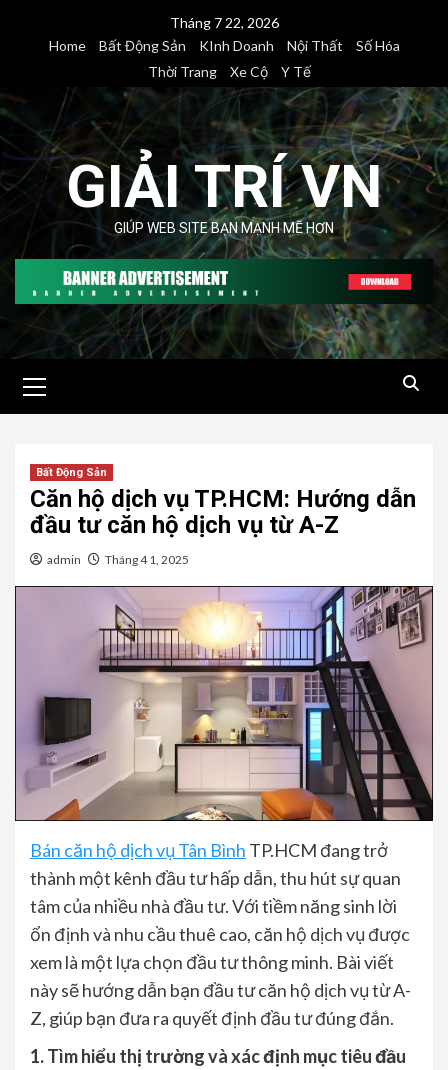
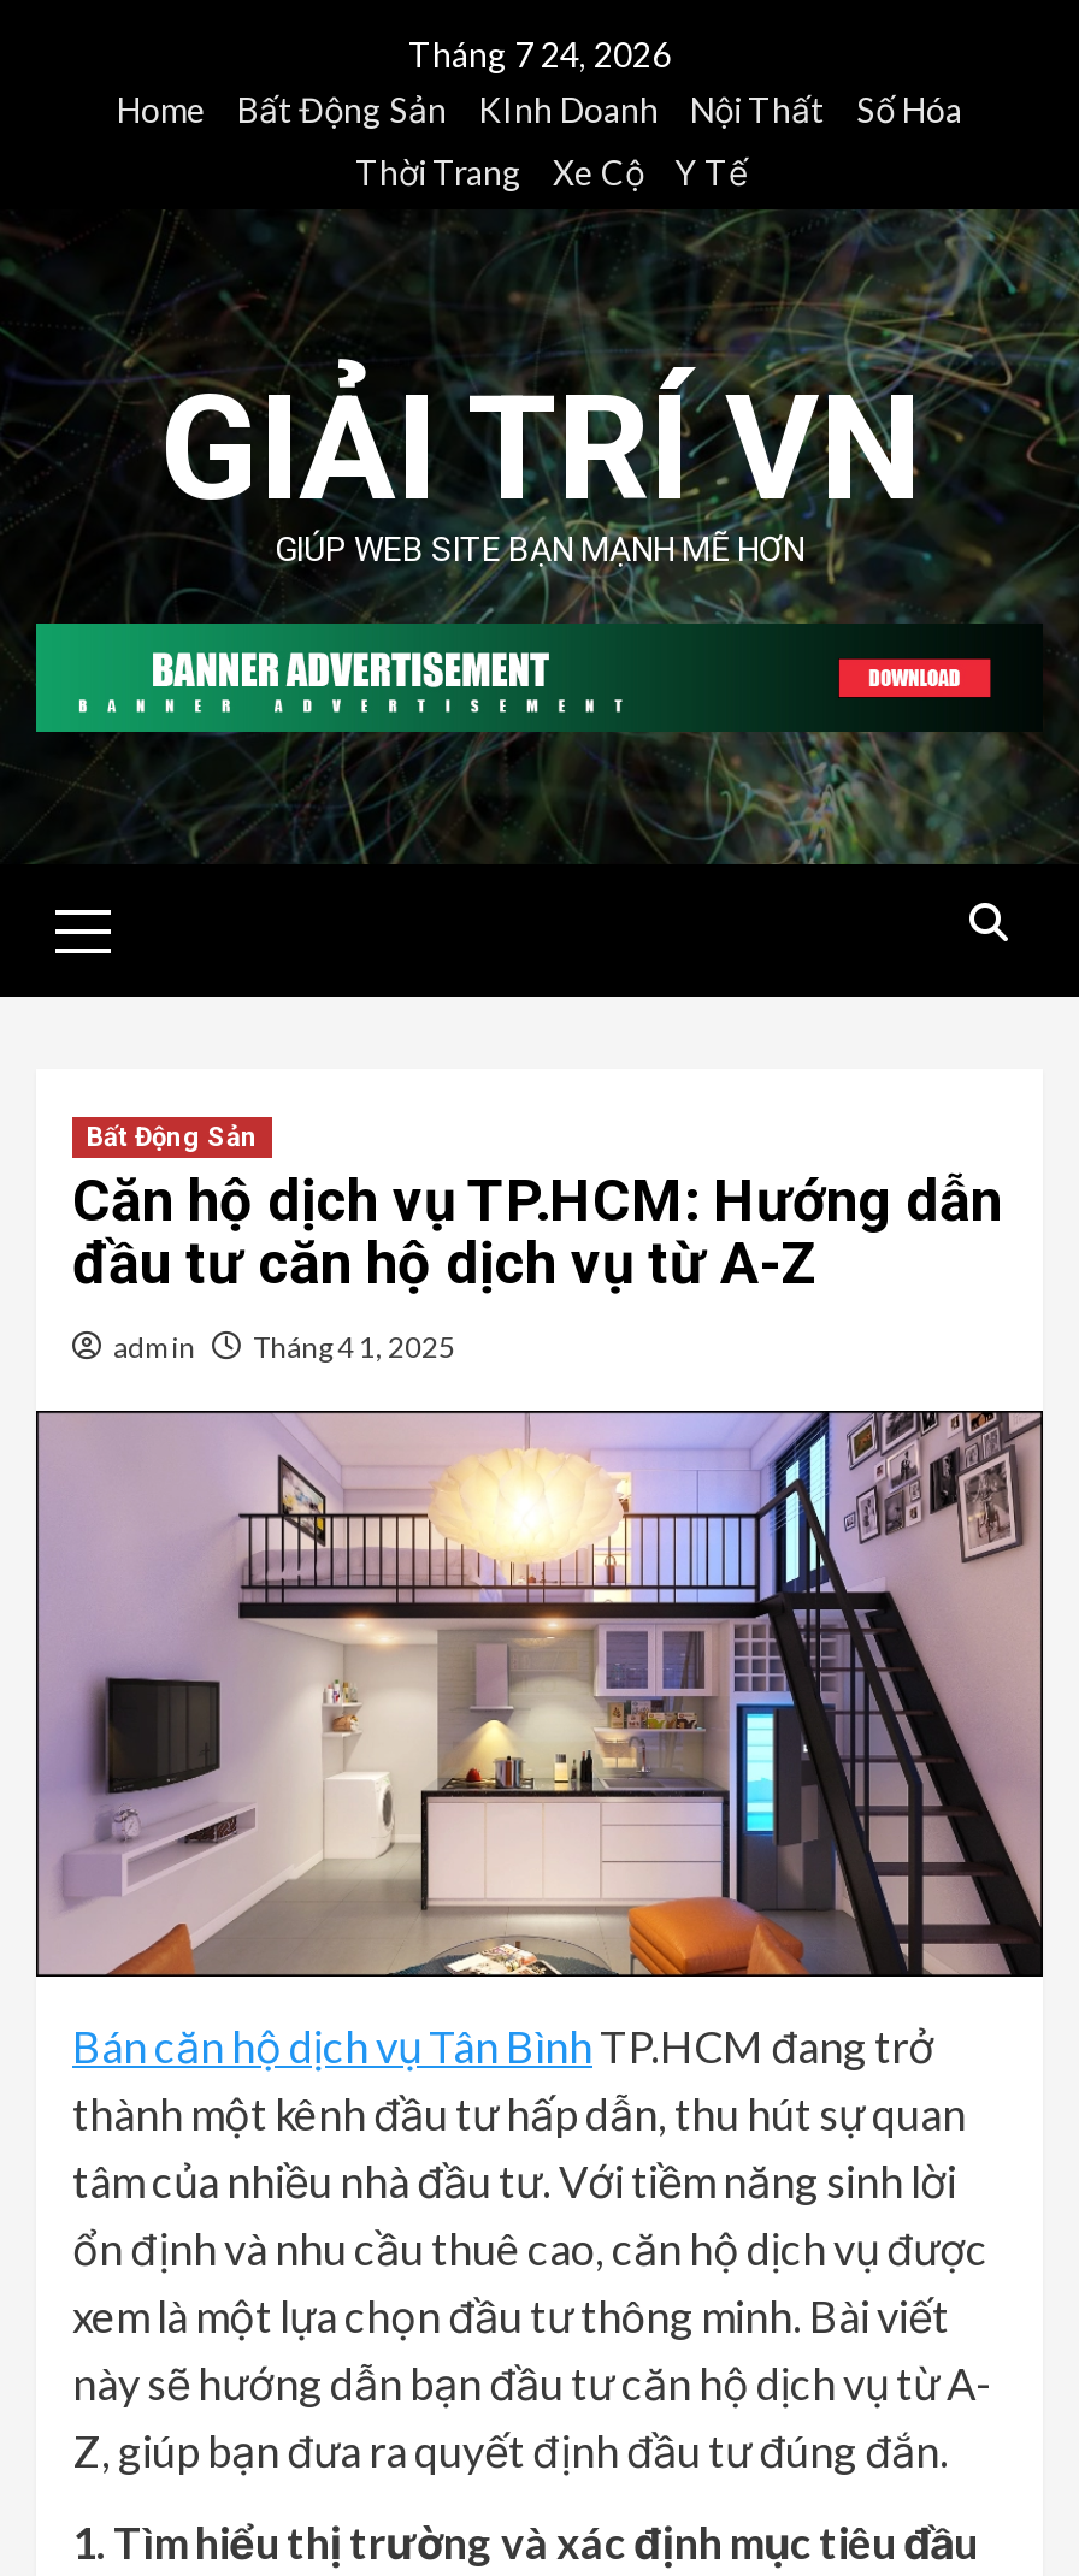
[169,14,278,31] Tháng 7 22, 2026 -> [408,34,671,75] Tháng 7 24, 2026

